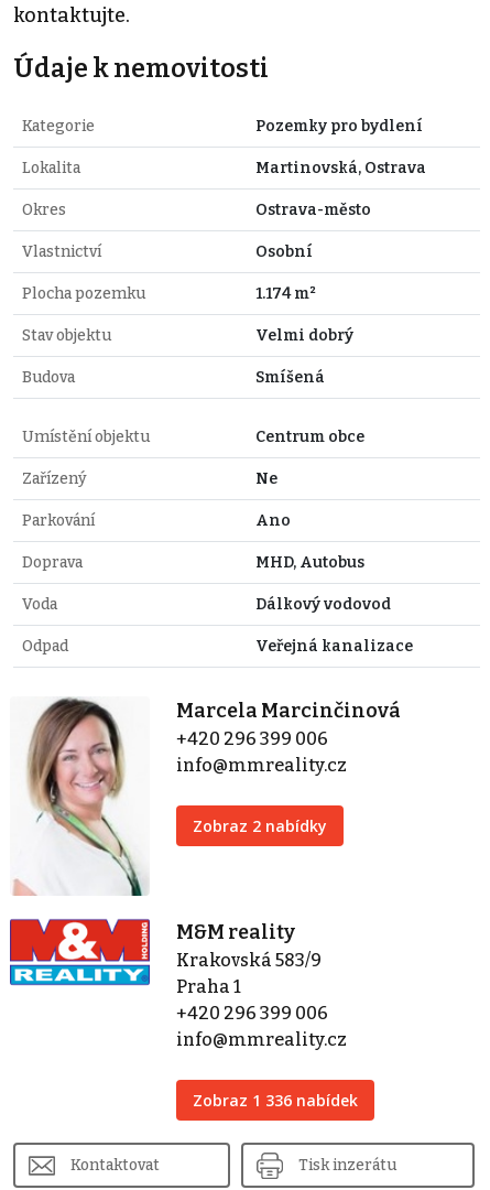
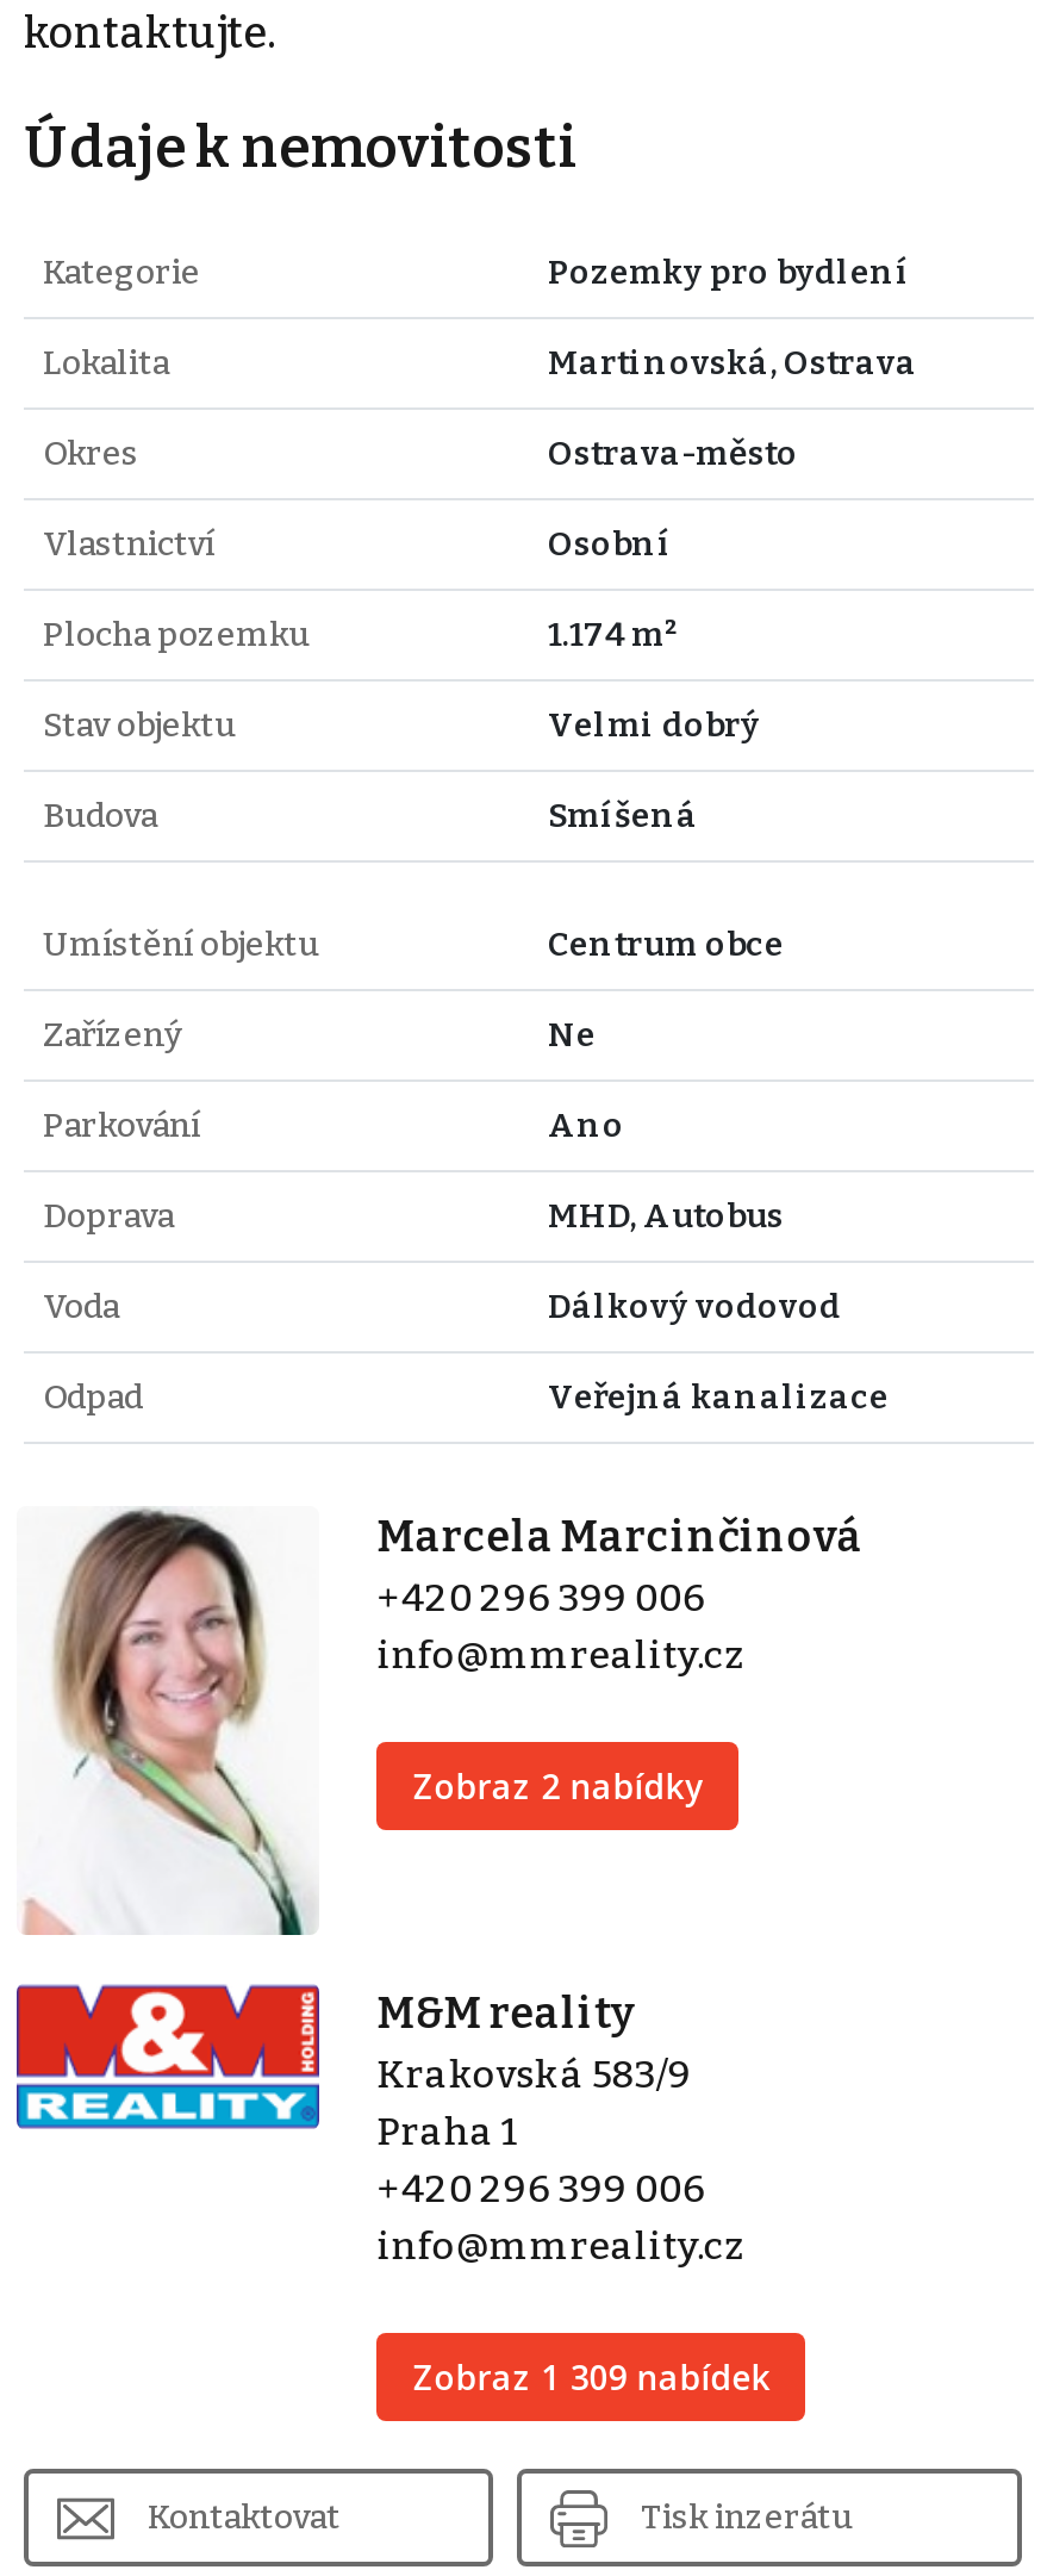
[193,1089,358,1110] Zobraz 1 336 nabídek -> [413,2356,770,2401] Zobraz 1 309 nabídek

